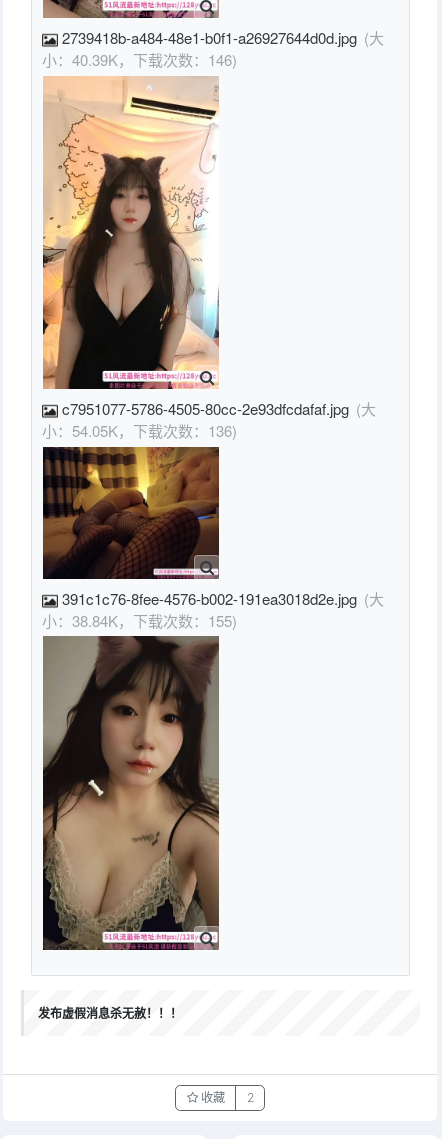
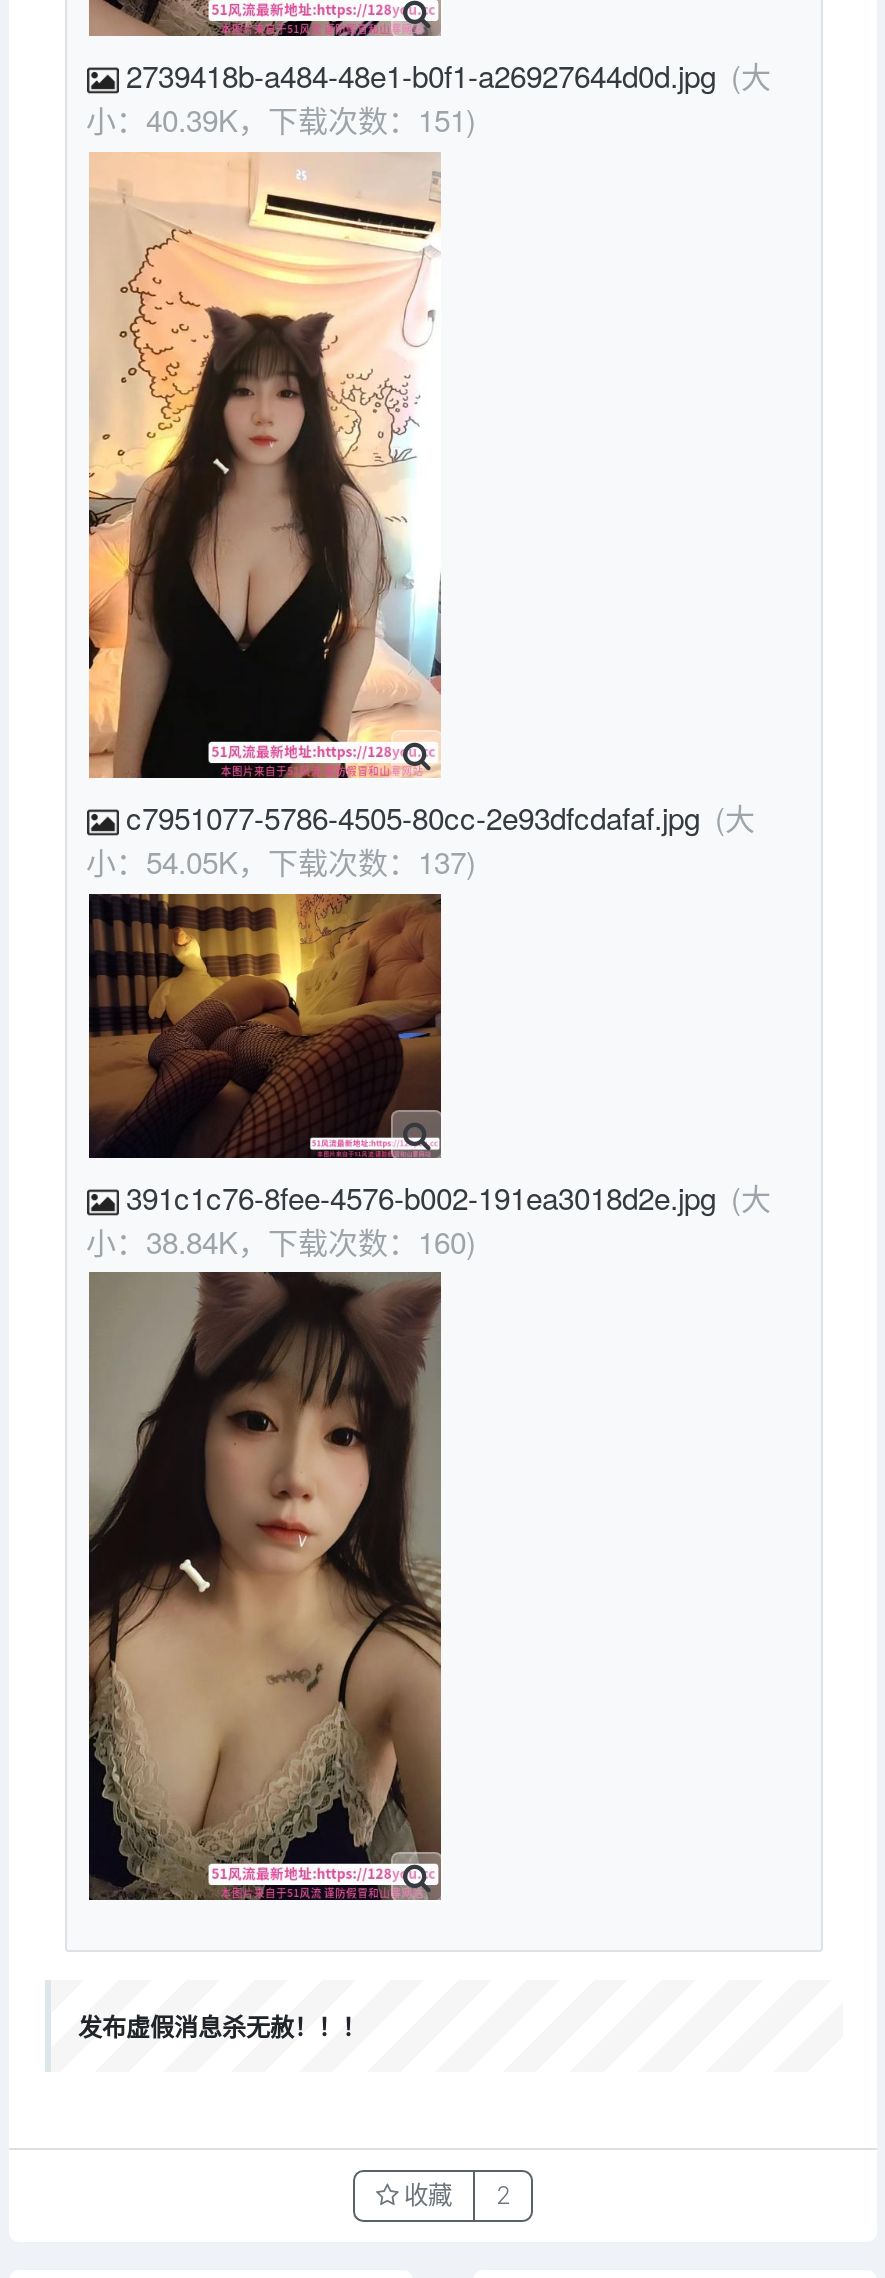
[41,49,236,70] 小：40.39K，下载次数：146) -> [86,98,476,140] 小：40.39K，下载次数：151)
[41,420,236,441] 小：54.05K，下载次数：136) -> [86,841,476,883] 小：54.05K，下载次数：137)
[41,610,236,631] 小：38.84K，下载次数：155) -> [86,1220,476,1262] 小：38.84K，下载次数：160)

